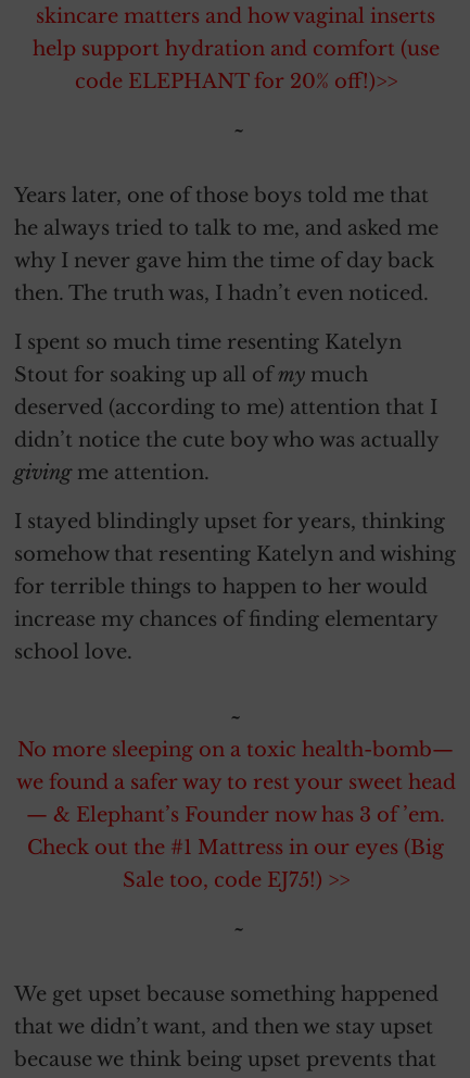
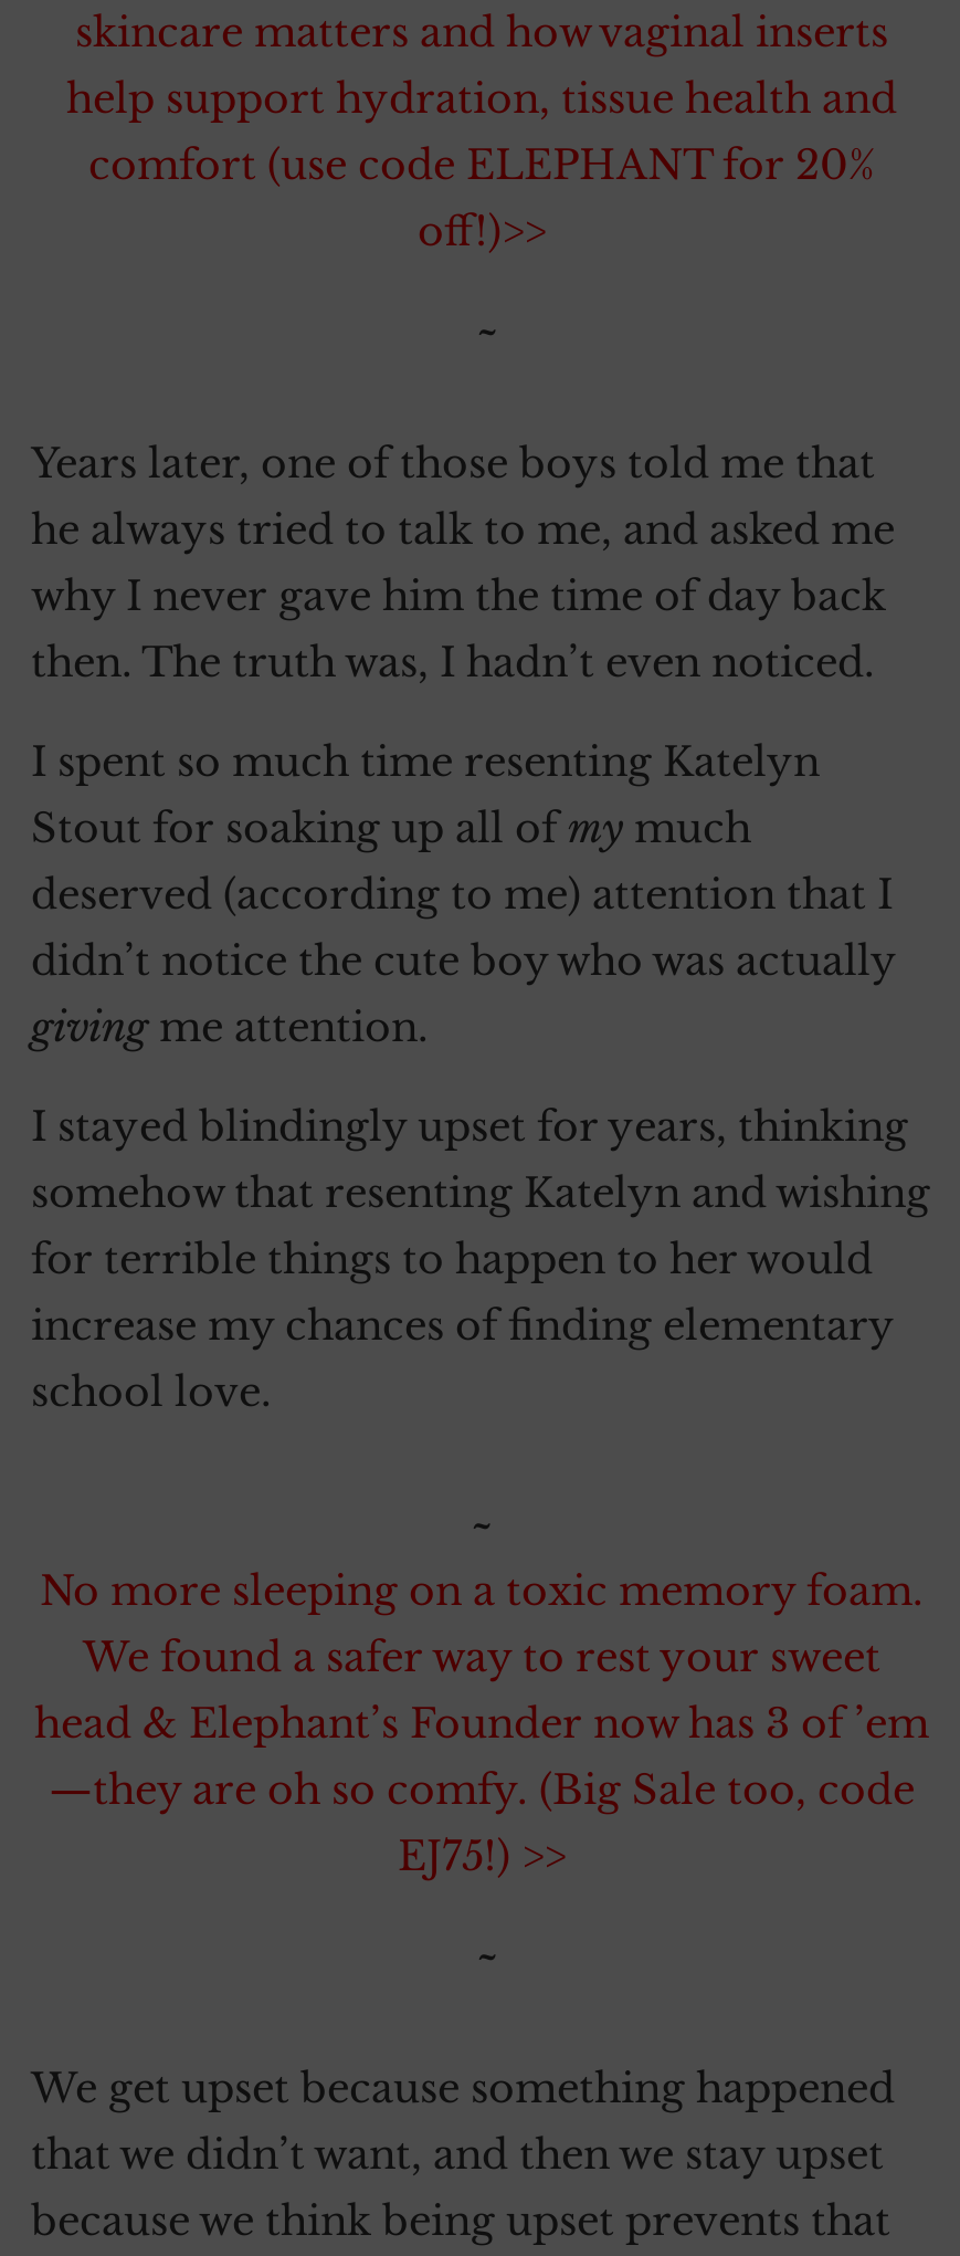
[32,37,439,94] help support hydration and comfort (use | code ELEPHANT for 20% off!)>> -> [66,76,897,257] help support hydration, tissue health and | comfort (use code ELEPHANT for 20% | off!)>>
[16,738,455,893] No more sleeping on a toxic health-bomb— | we found a safer way to rest your sweet head | — & Elephant’s Founder now has 3 of ’em. | Check out the #1 Mattress in our eyes (Big | Sale too, code EJ75!) >> -> [34,1568,929,1882] No more sleeping on a toxic memory foam. | We found a safer way to rest your sweet | head & Elephant’s Founder now has 3 of ’em | —they are oh so comfy. (Big Sale too, code | EJ75!) >>

